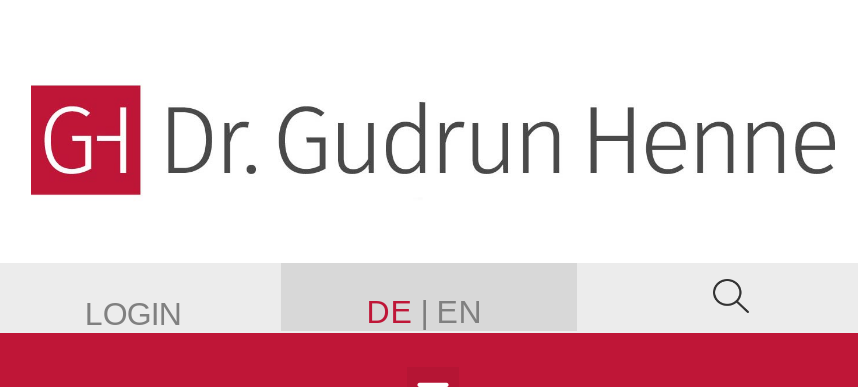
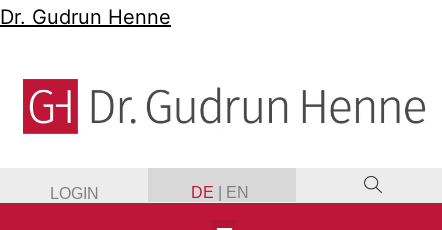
none -> [0,5,171,29] Dr. Gudrun Henne

